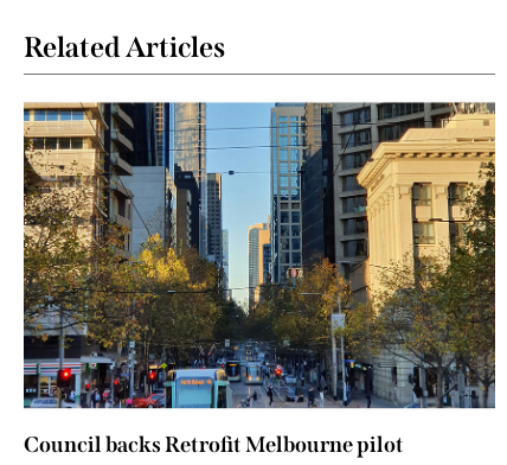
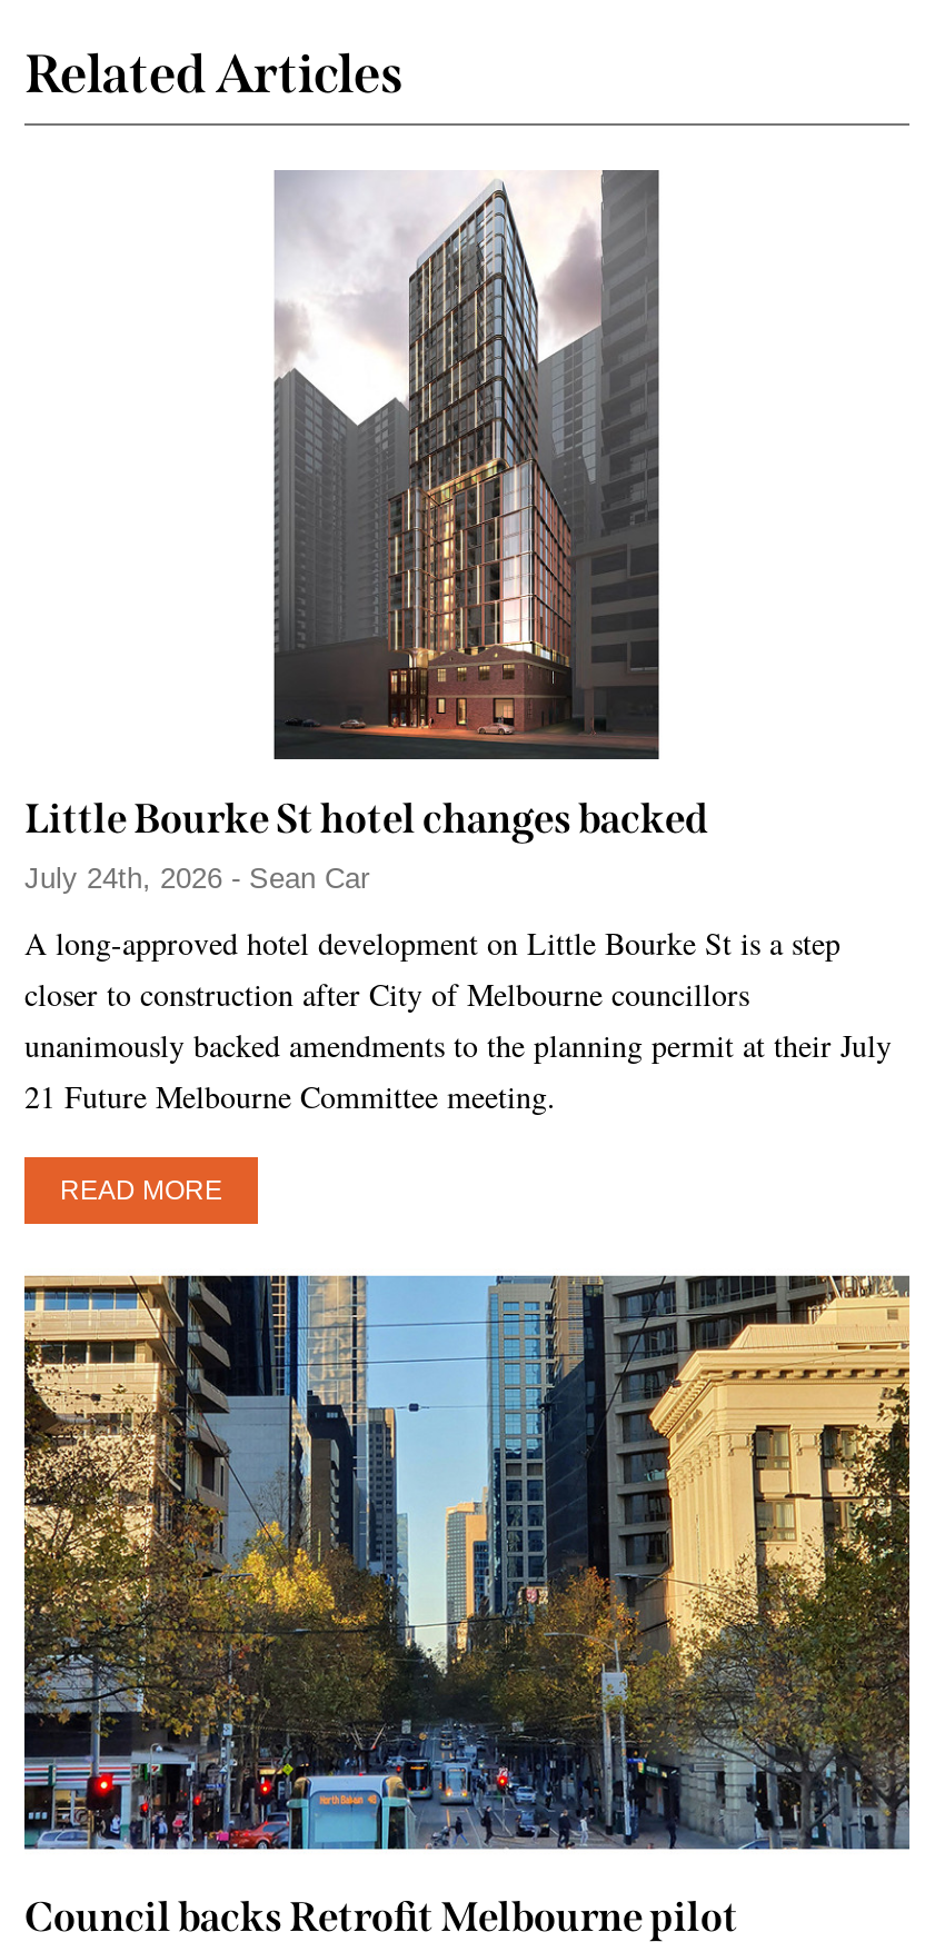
none -> [24,168,892,1206] [image] | Little Bourke St hotel changes backed | July 24th, 2026 - Sean Car | A long-approved hotel development on Little Bourke St is a step | closer to construction after City of Melbourne councillors | unanimously backed amendments to the planning permit at their July | 21 Future Melbourne Committee meeting. | READ MORE

